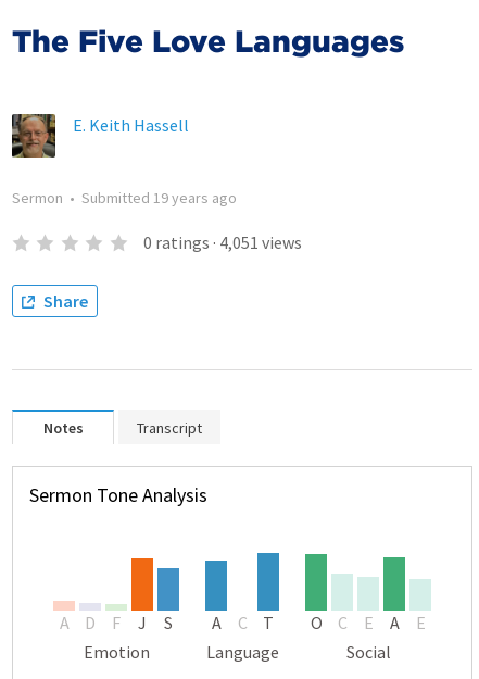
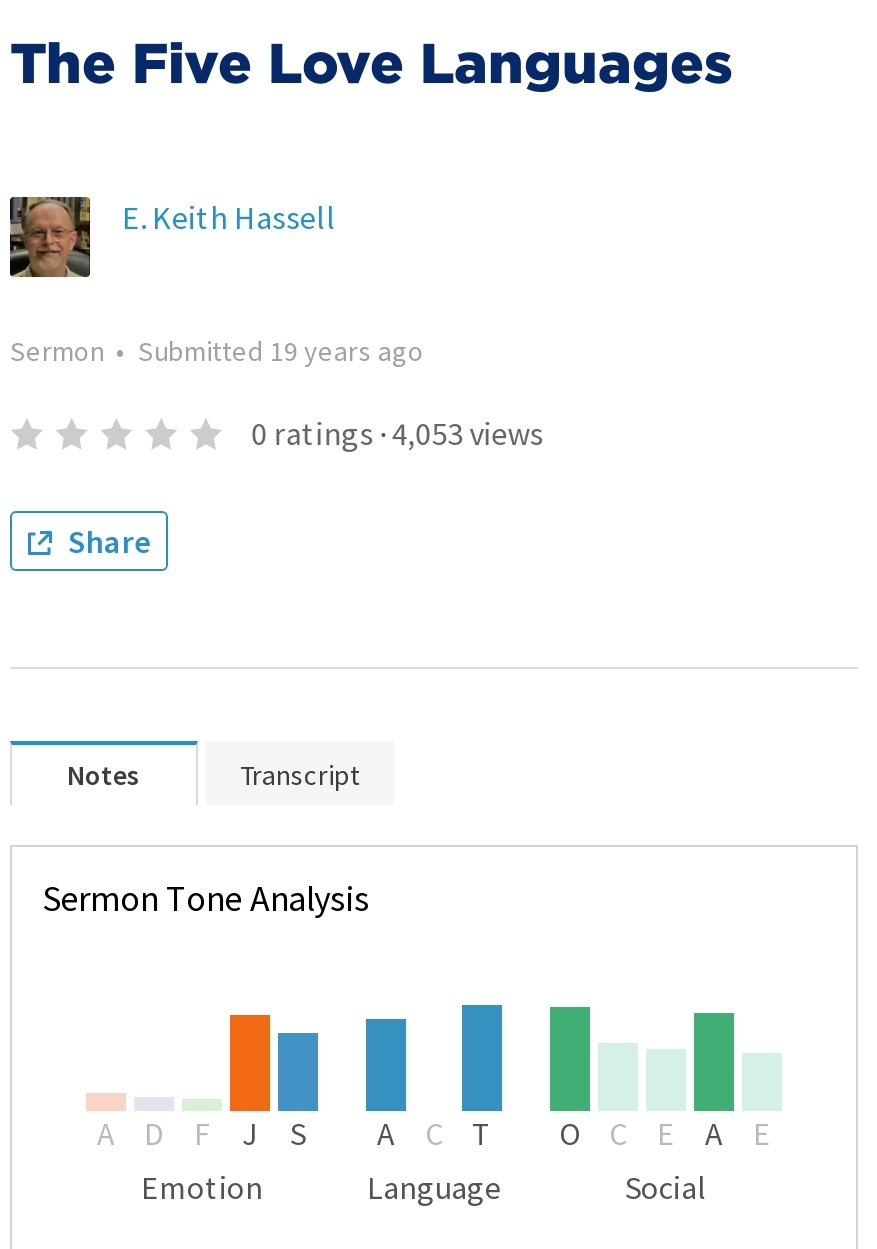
[143,231,302,253] 0 ratings · 4,051 views -> [251,413,543,453] 0 ratings · 4,053 views

